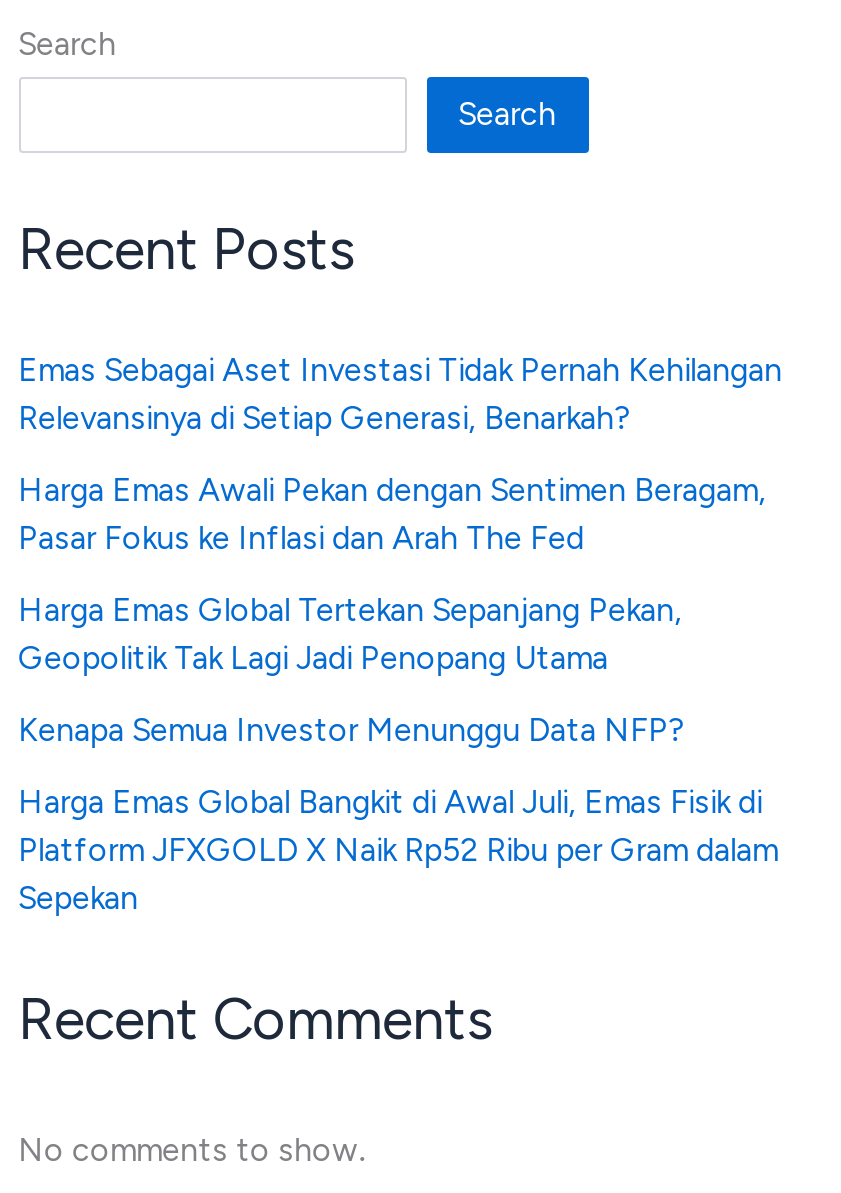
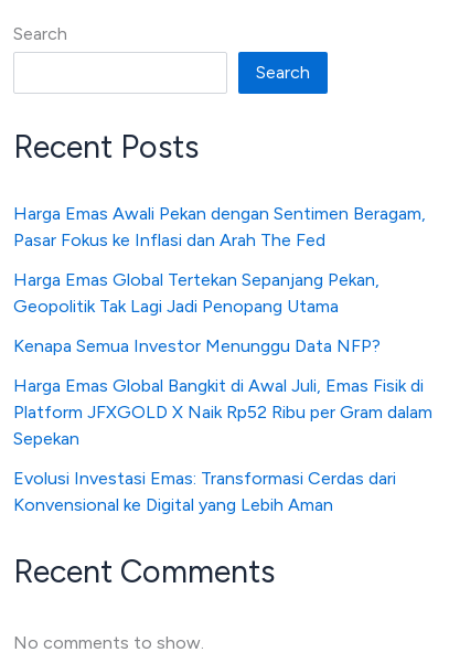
[18,351,782,437] Emas Sebagai Aset Investasi Tidak Pernah Kehilangan | Relevansinya di Setiap Generasi, Benarkah? -> none
moved [18,471,778,917] -> [13,203,432,449]: Harga Emas Awali Pekan dengan Sentimen Beragam, | Pasar Fokus ke Inflasi dan Arah The Fed | Harga Emas Global Tertekan Sepanjang Pekan, | Geopolitik Tak Lagi Jadi Penopang Utama | Kenapa Semua Investor Menunggu Data NFP? | Harga Emas Global Bangkit di Awal Juli, Emas Fisik di | Platform JFXGOLD X Naik Rp52 Ribu per Gram dalam | Sepekan
none -> [13,468,396,515] Evolusi Investasi Emas: Transformasi Cerdas dari | Konvensional ke Digital yang Lebih Aman

